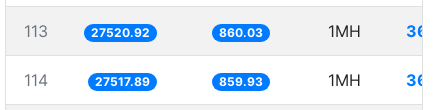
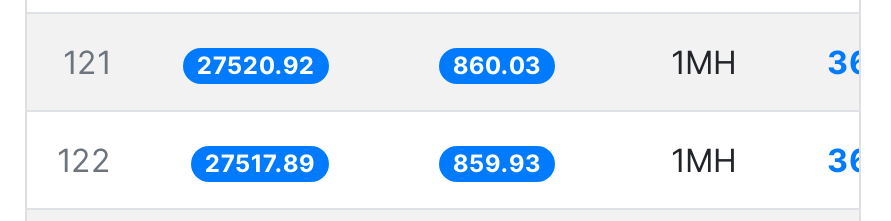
[24,21,48,41] 113 -> [63,42,111,82] 121
[24,70,48,90] 114 -> [57,140,111,180] 122

